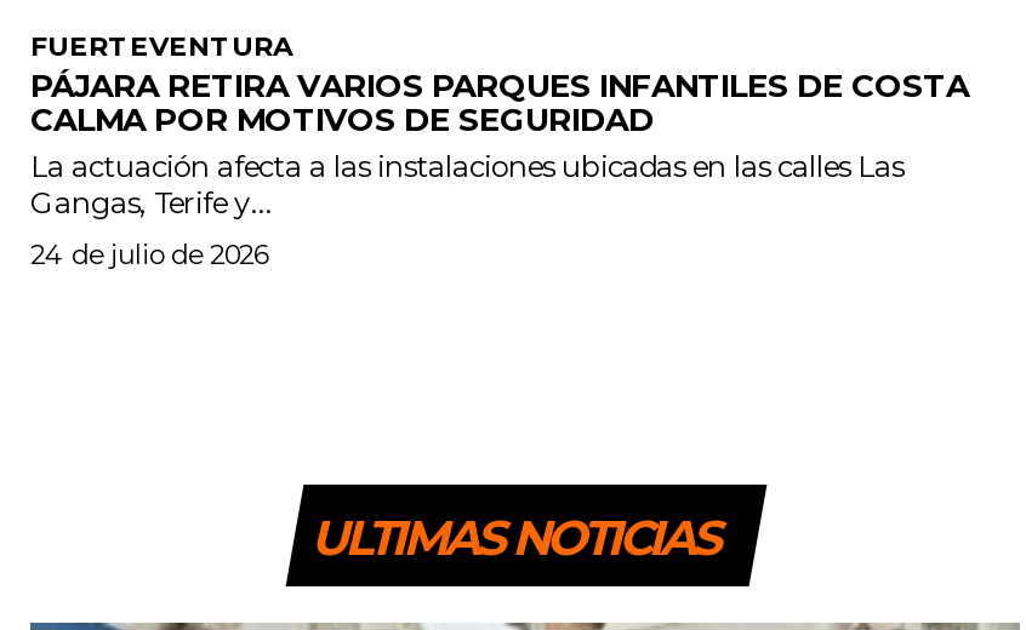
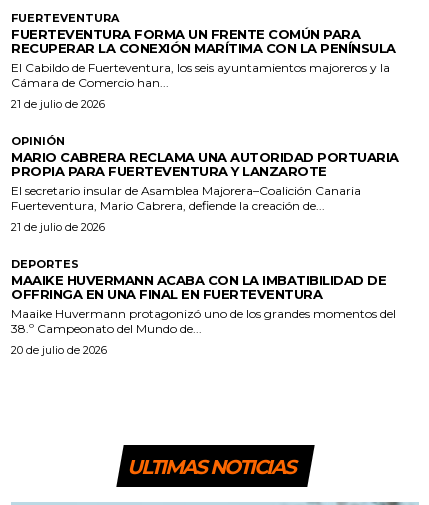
[30,65,969,271] PÁJARA RETIRA VARIOS PARQUES INFANTILES DE COSTA | CALMA POR MOTIVOS DE SEGURIDAD | La actuación afecta a las instalaciones ubicadas en las calles Las | Gangas, Terife y... | 24 de julio de 2026 -> [11,26,398,357] FUERTEVENTURA FORMA UN FRENTE COMÚN PARA | RECUPERAR LA CONEXIÓN MARÍTIMA CON LA PENÍNSULA | El Cabildo de Fuerteventura, los seis ayuntamientos majoreros y la | Cámara de Comercio han... | 21 de julio de 2026 | OPINIÓN | MARIO CABRERA RECLAMA UNA AUTORIDAD PORTUARIA | PROPIA PARA FUERTEVENTURA Y LANZAROTE | El secretario insular de Asamblea Majorera–Coalición Canaria | Fuerteventura, Mario Cabrera, defiende la creación de... | 21 de julio de 2026 | DEPORTES | MAAIKE HUVERMANN ACABA CON LA IMBATIBILIDAD DE | OFFRINGA EN UNA FINAL EN FUERTEVENTURA | Maaike Huvermann protagonizó uno de los grandes momentos del | 38.º Campeonato del Mundo de... | 20 de julio de 2026

